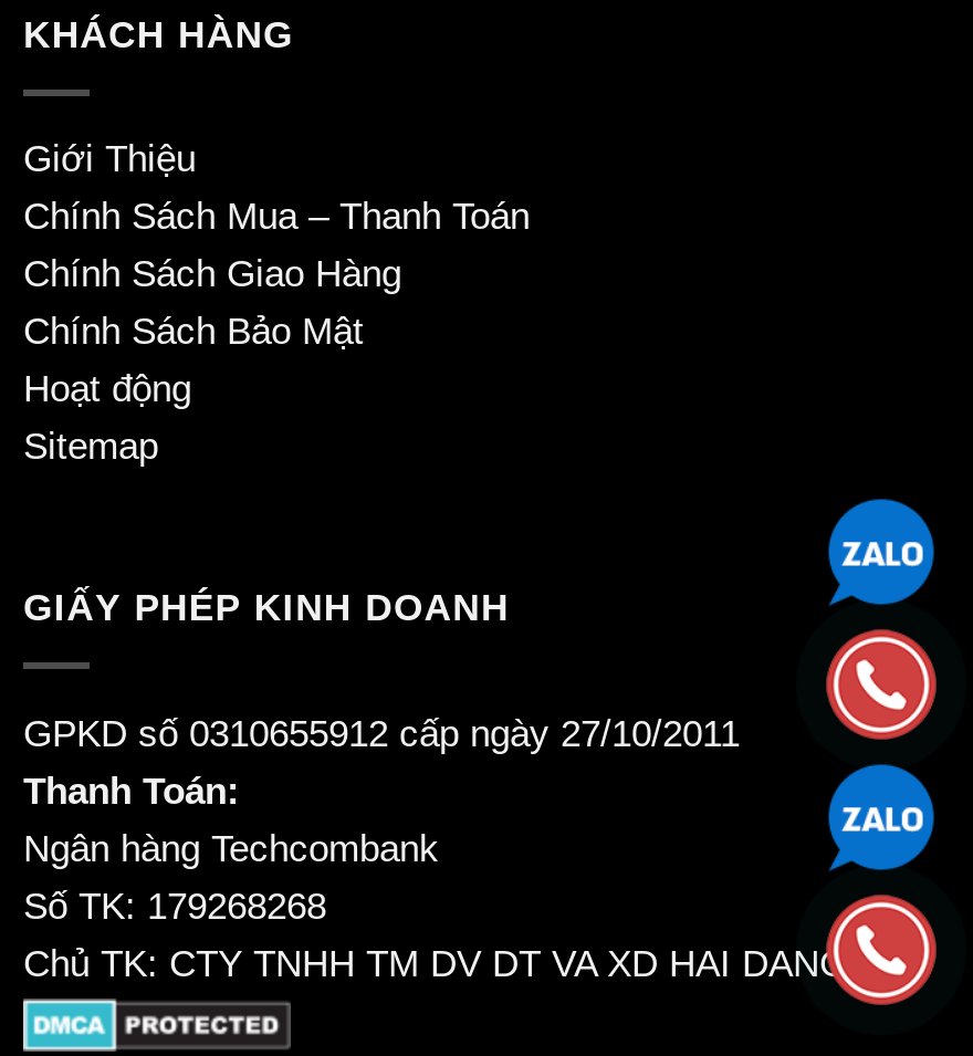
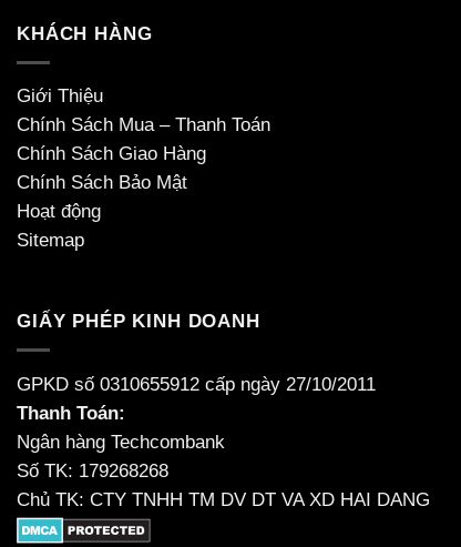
[826,496,937,607] [image] -> none
[824,627,939,742] [image] -> none
[826,762,937,872] [image] -> none
[826,892,939,1007] [image] -> none

